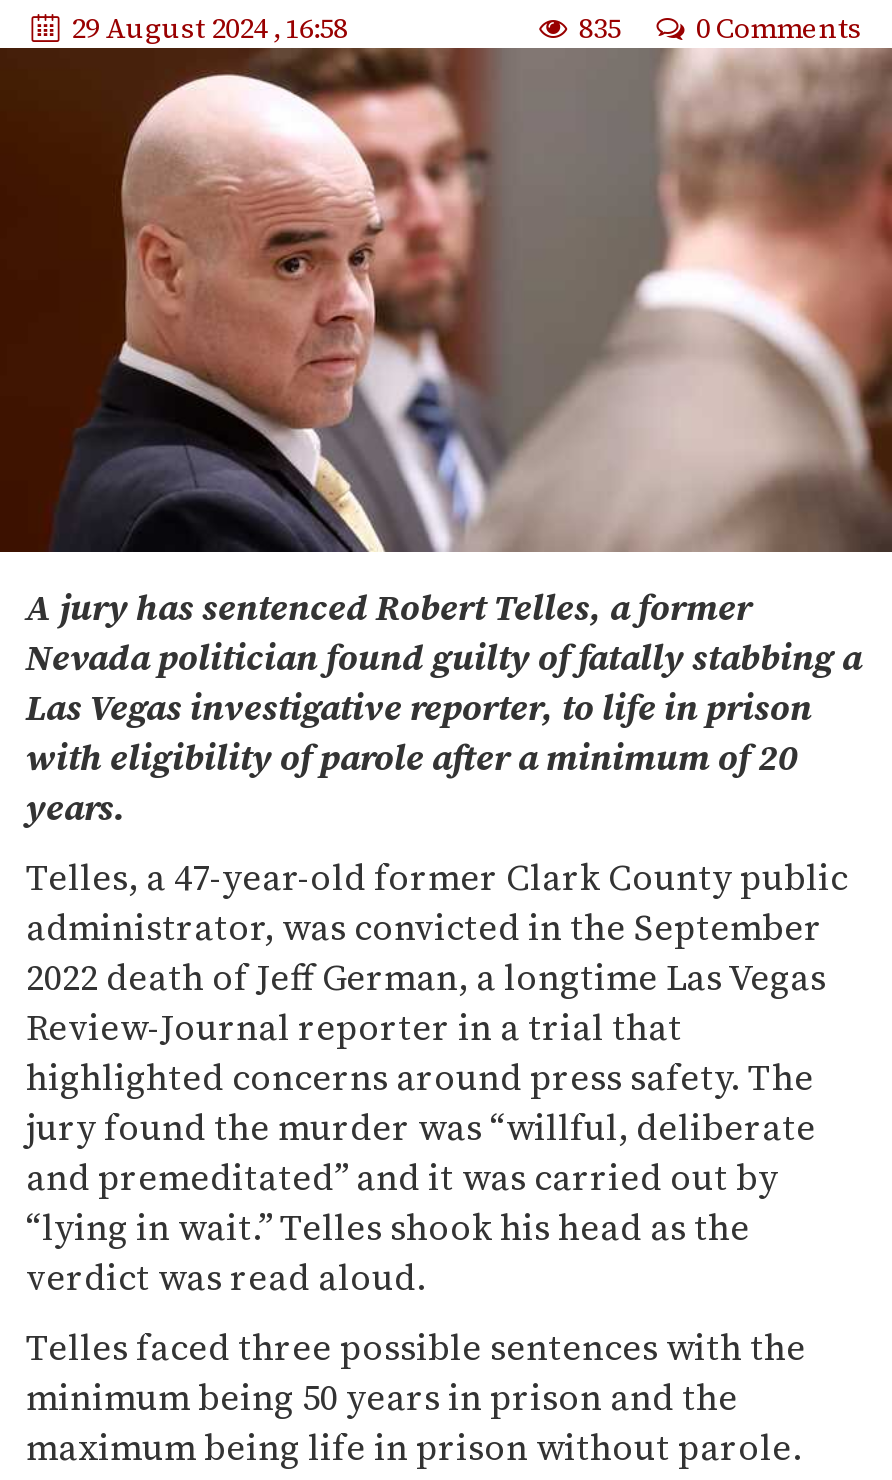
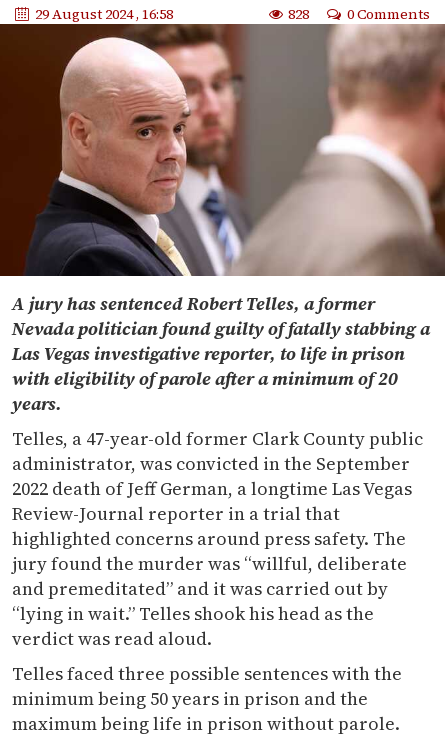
[573,8,862,48] 835 0 Comments -> [285,4,430,24] 828 0 Comments

